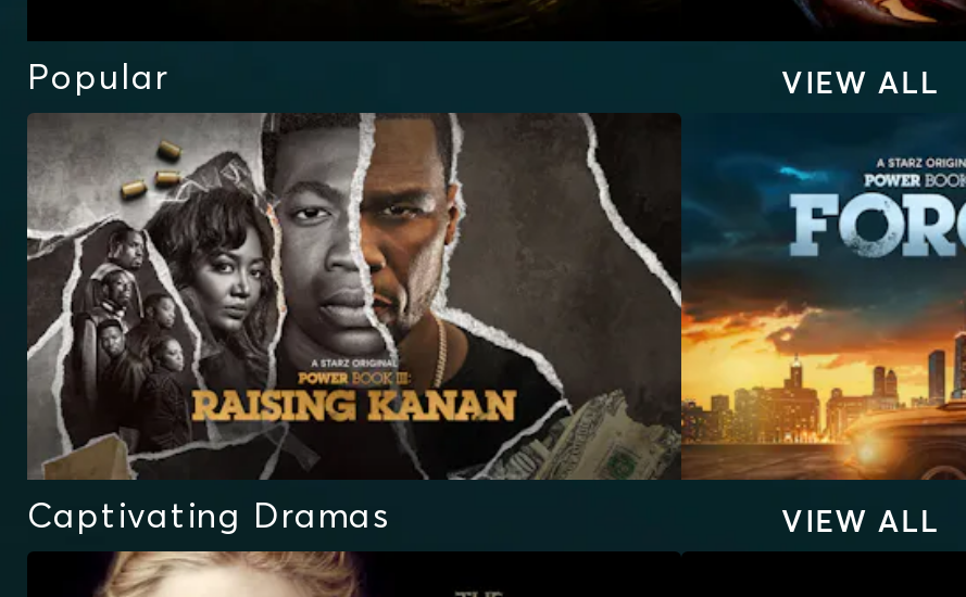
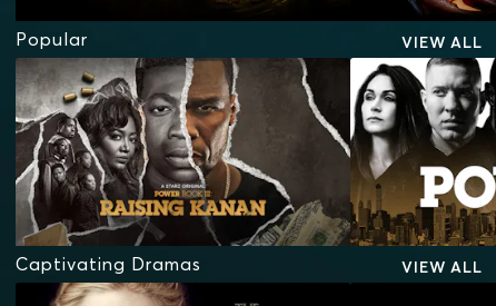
[679,113,959,480] [image] -> [349,57,493,245] [image]

